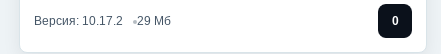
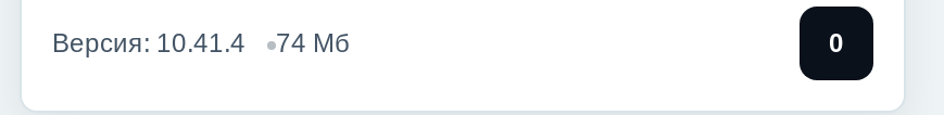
[34,14,171,28] Версия: 10.17.2 | 29 Мб -> [52,28,350,59] Версия: 10.41.4 | 74 Мб

